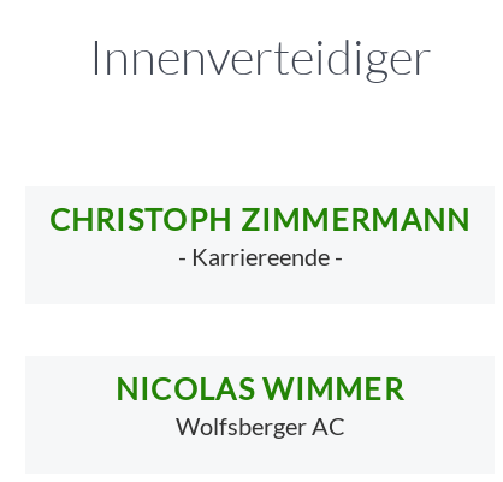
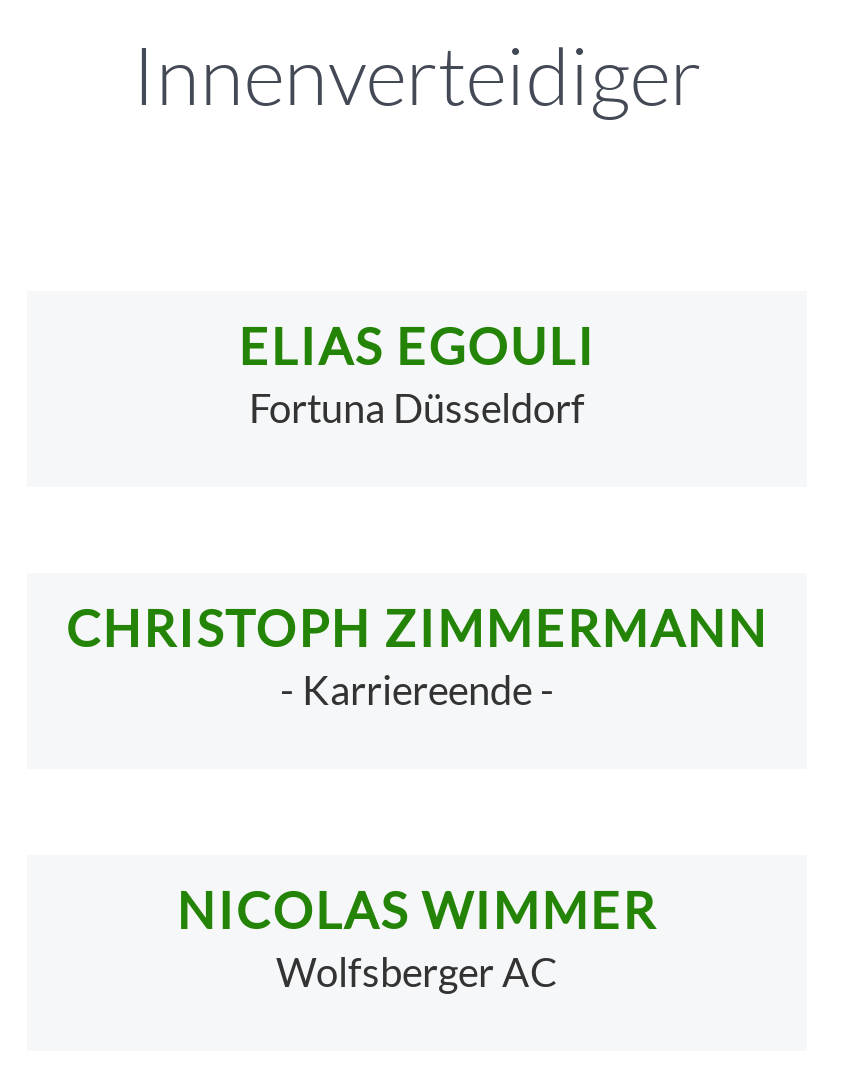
none -> [238,314,596,430] ELIAS EGOULI | Fortuna Düsseldorf

